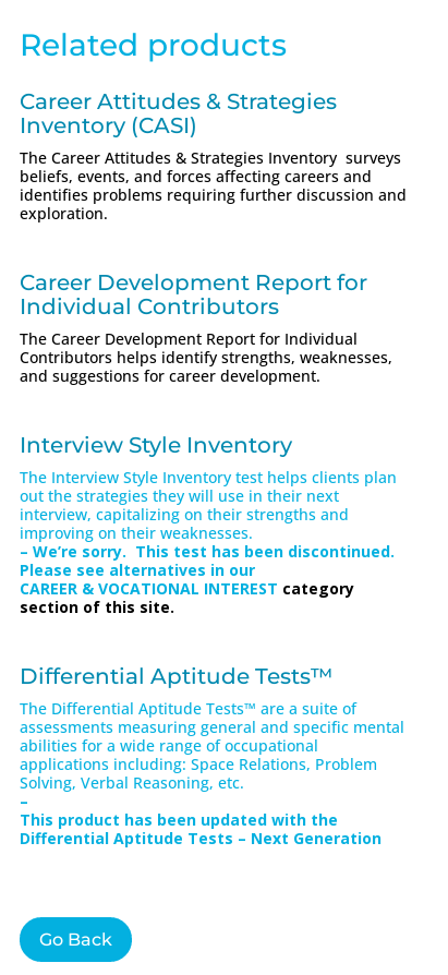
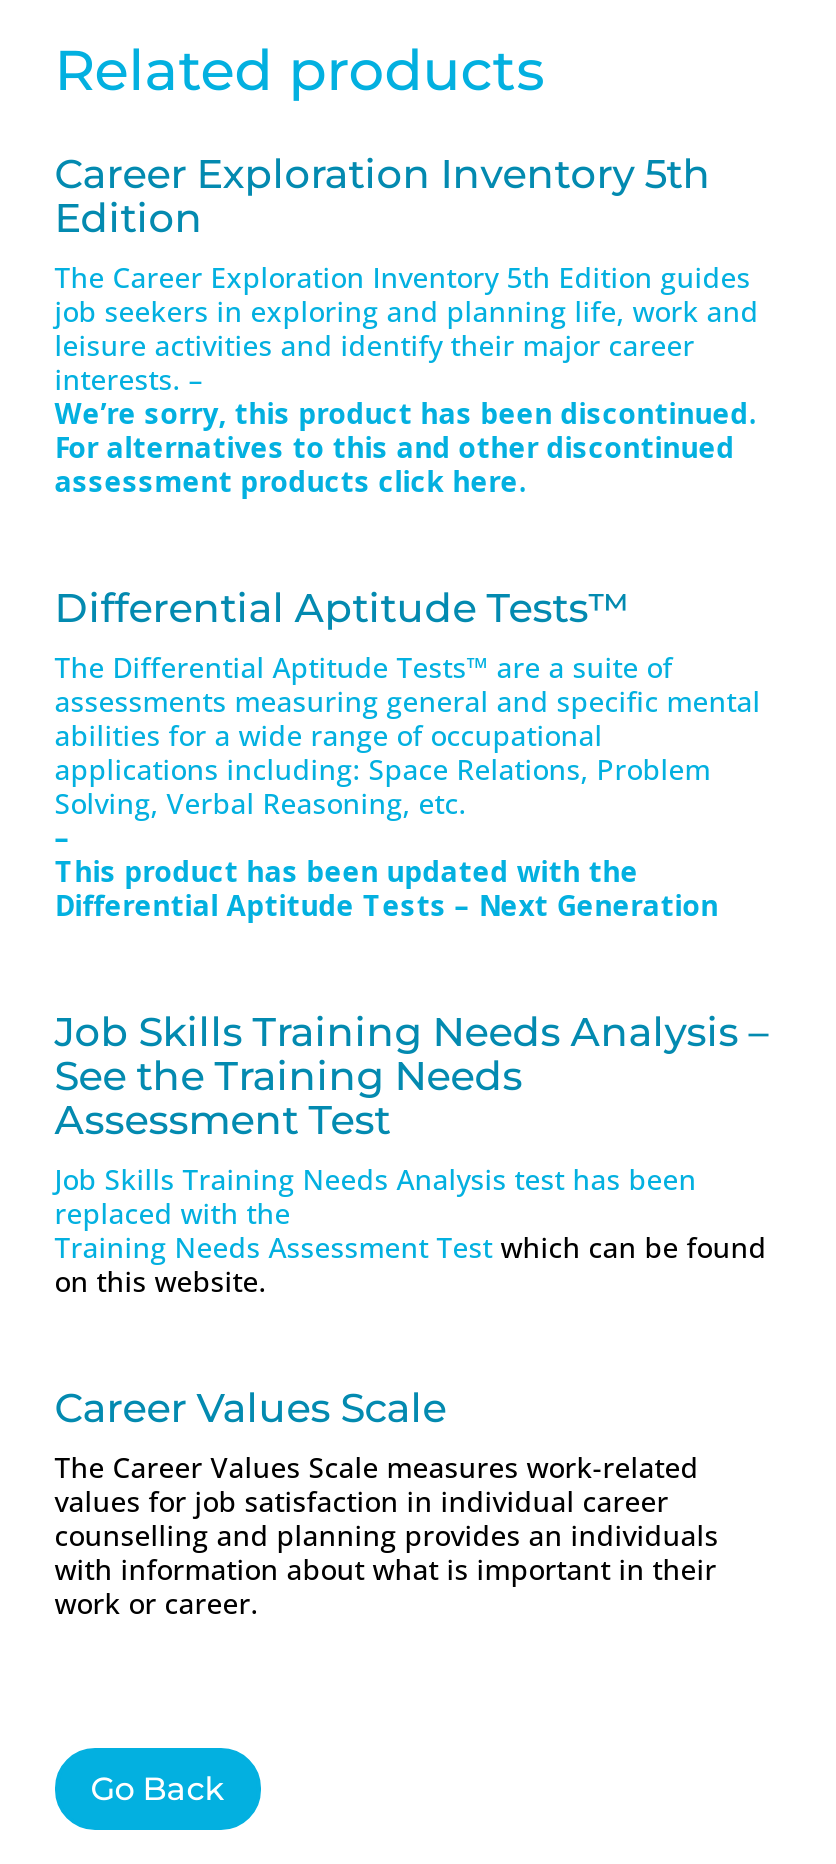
[19,88,406,617] Career Attitudes & Strategies | Inventory (CASI) | The Career Attitudes & Strategies Inventory surveys | beliefs, events, and forces affecting careers and | identifies problems requiring further discussion and | exploration. | Career Development Report for | Individual Contributors | The Career Development Report for Individual | Contributors helps identify strengths, weaknesses, | and suggestions for career development. | Interview Style Inventory | The Interview Style Inventory test helps clients plan | out the strategies they will use in their next | interview, capitalizing on their strengths and | improving on their weaknesses. | – We’re sorry. This test has been discontinued. | Please see alternatives in our | CAREER & VOCATIONAL INTEREST category | section of this site. -> [55,150,765,500] Career Exploration Inventory 5th | Edition | The Career Exploration Inventory 5th Edition guides | job seekers in exploring and planning life, work and | leisure activities and identify their major career | interests. – | We’re sorry, this product has been discontinued. | For alternatives to this and other discontinued | assessment products click here.
moved [19,663,404,849] -> [55,584,761,924]: Differential Aptitude Tests™ | The Differential Aptitude Tests™ are a suite of | assessments measuring general and specific mental | abilities for a wide range of occupational | applications including: Space Relations, Problem | Solving, Verbal Reasoning, etc. | This product has been updated with the | Differential Aptitude Tests – Next Generation
none -> [55,1008,769,1622] Job Skills Training Needs Analysis – | See the Training Needs | Assessment Test | Job Skills Training Needs Analysis test has been | replaced with the | Training Needs Assessment Test which can be found | on this website. | Career Values Scale | The Career Values Scale measures work-related | values for job satisfaction in individual career | counselling and planning provides an individuals | with information about what is important in their | work or career.

